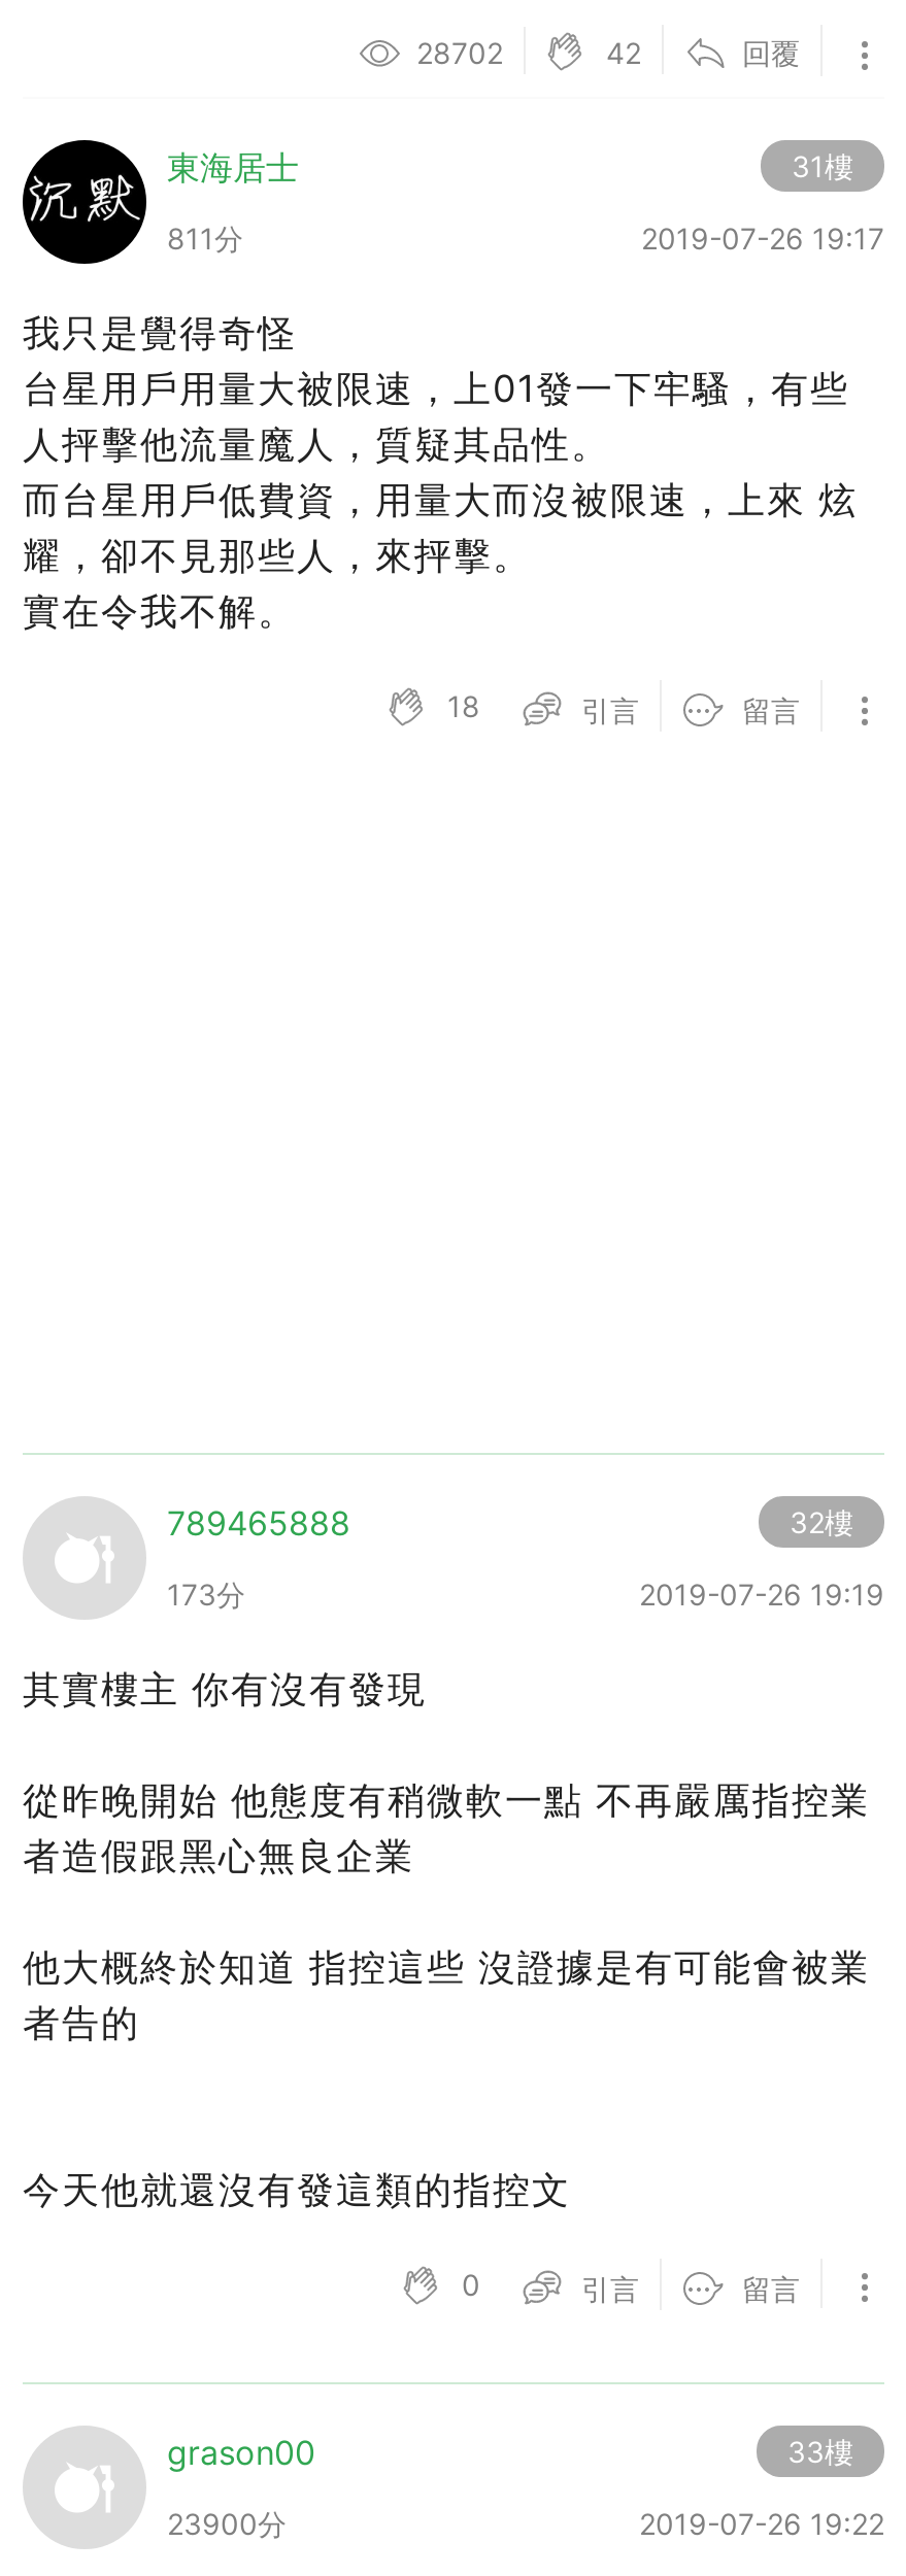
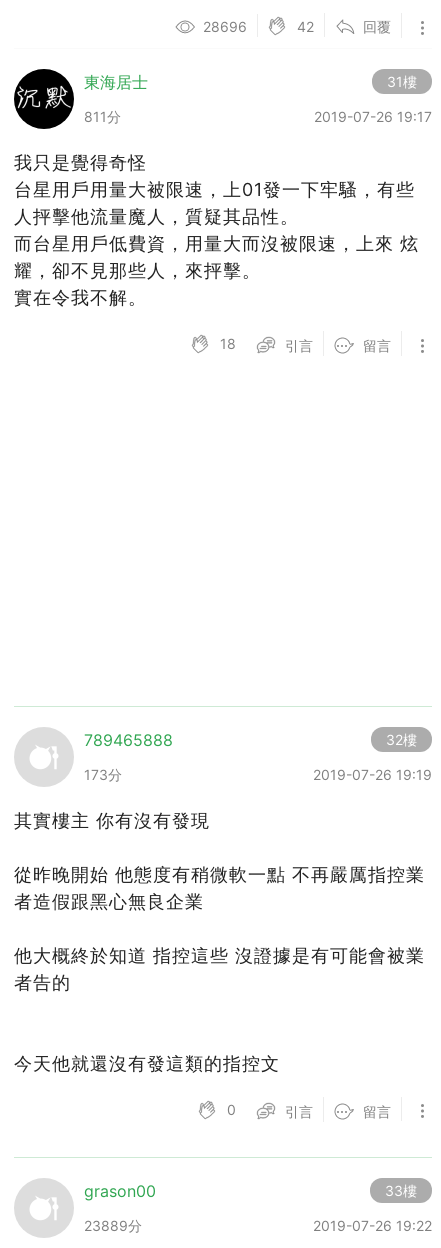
[416,36,503,71] 28702 -> [203,18,247,35] 28696
[167,2505,287,2540] 23900分 -> [84,1217,142,1234] 23889分

